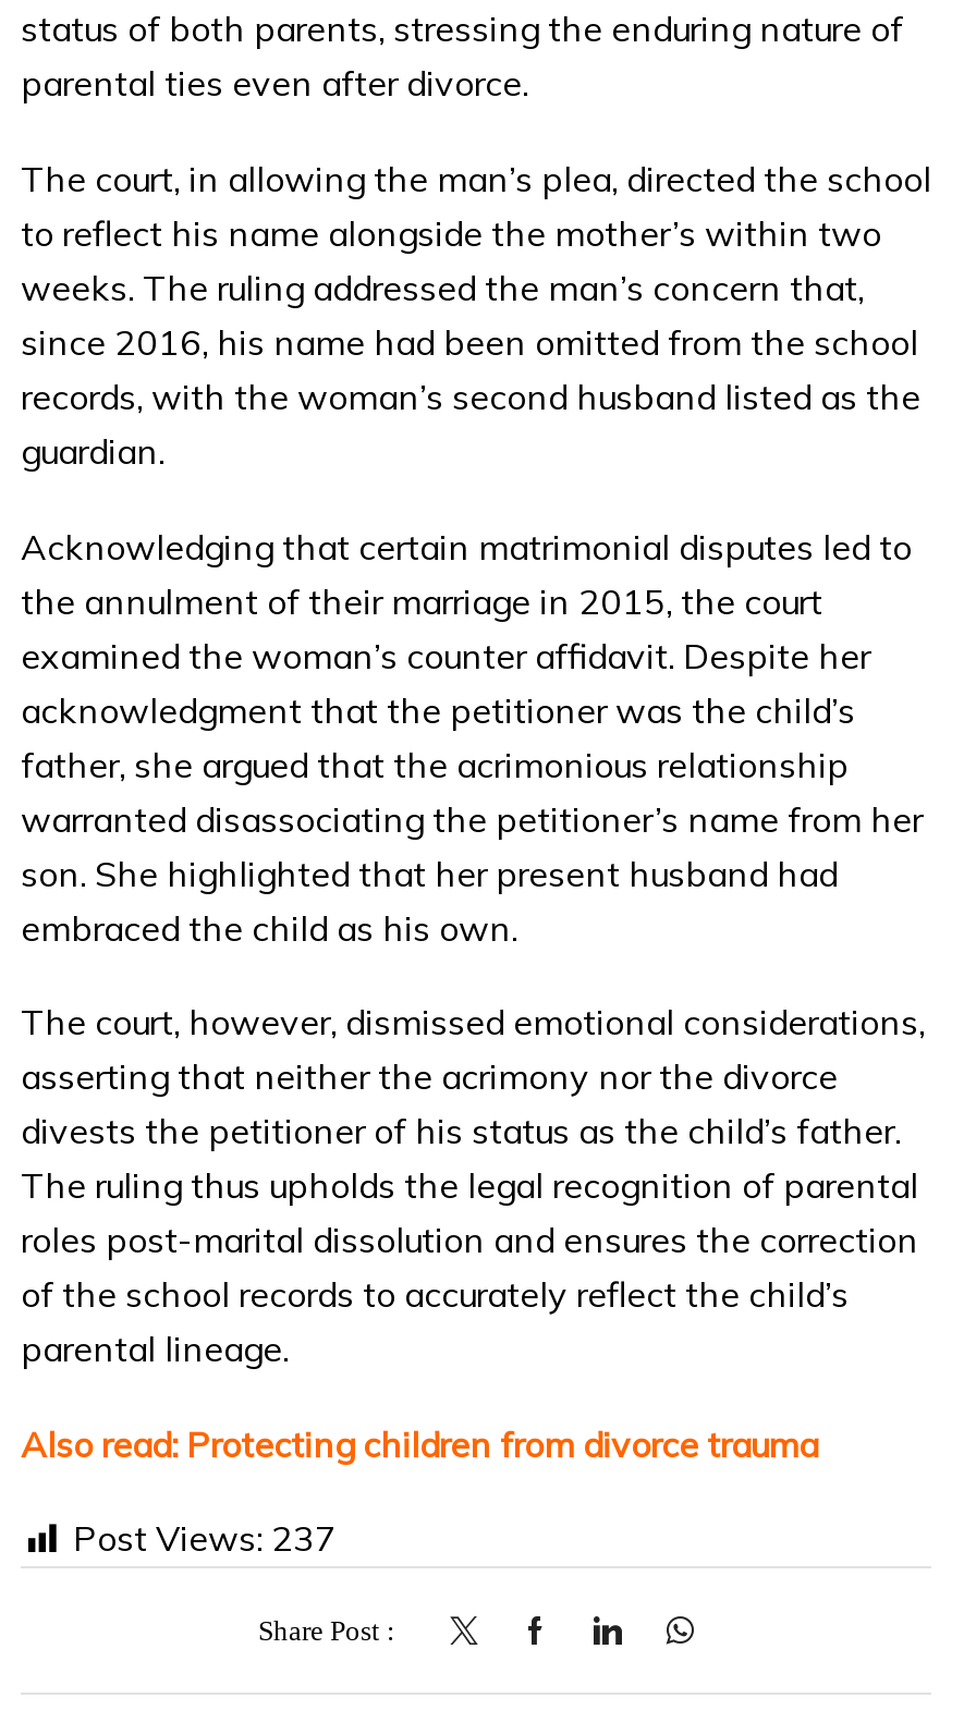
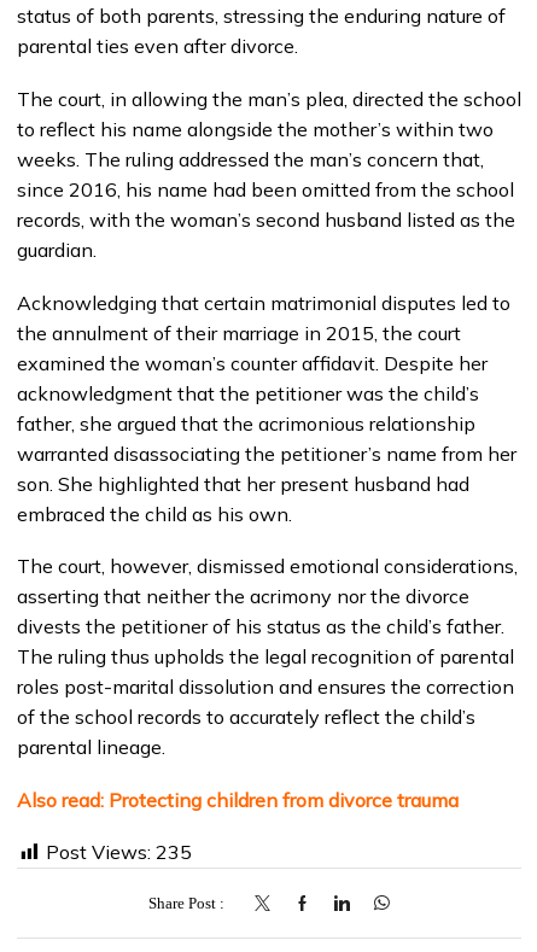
[73,1517,337,1560] Post Views: 237 -> [46,840,192,864] Post Views: 235

